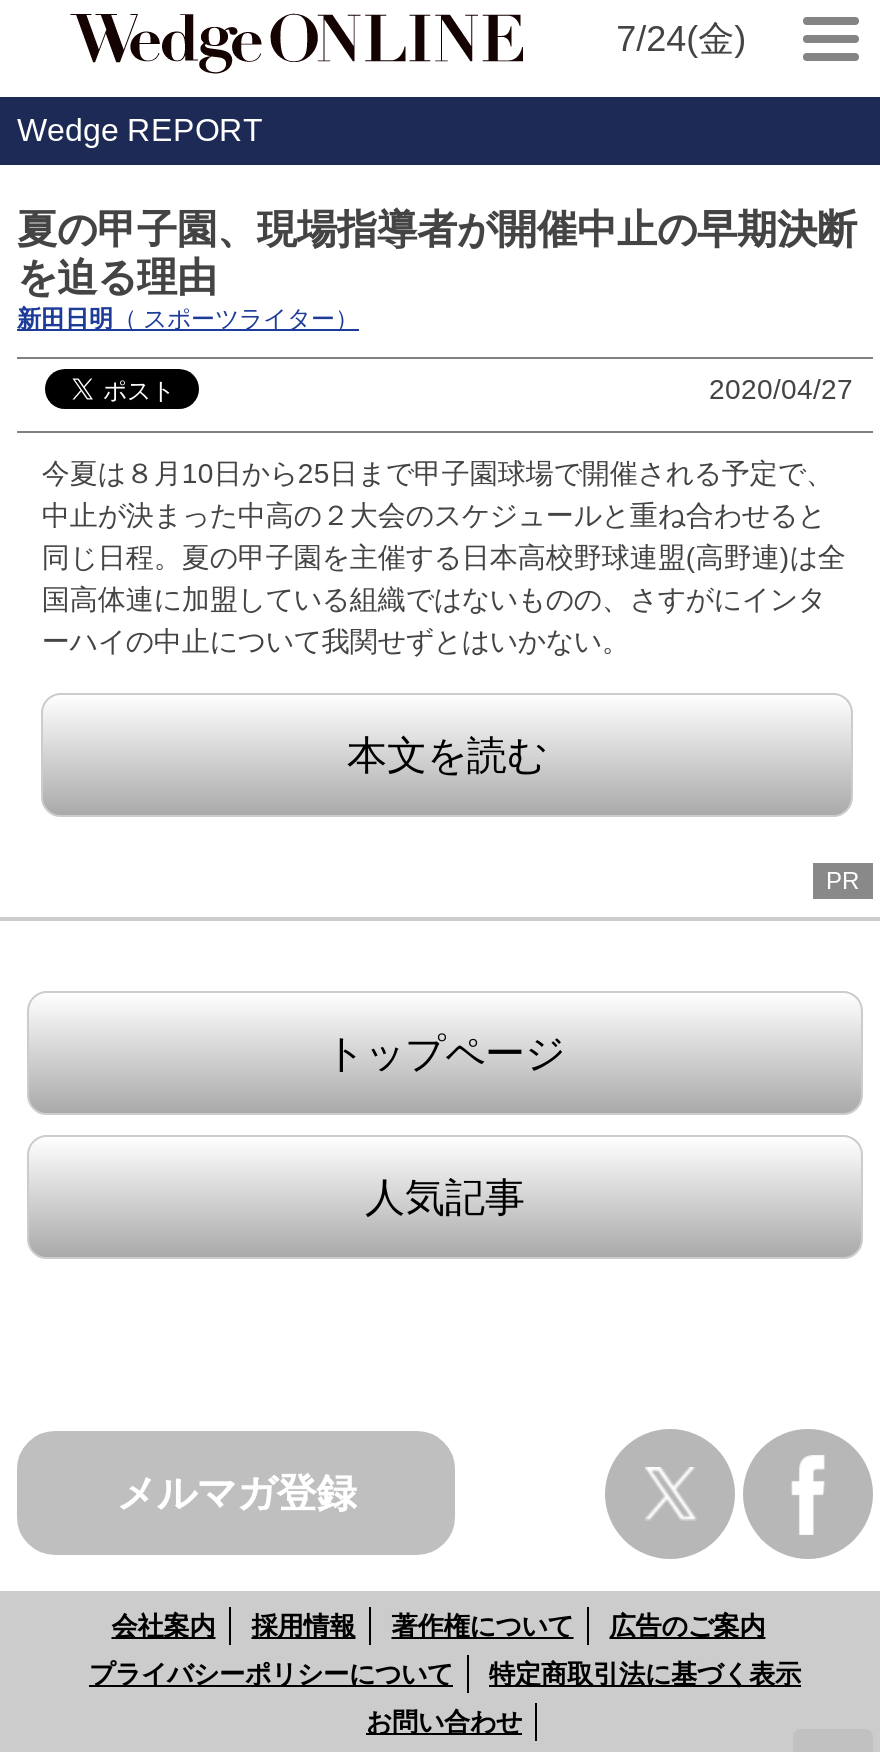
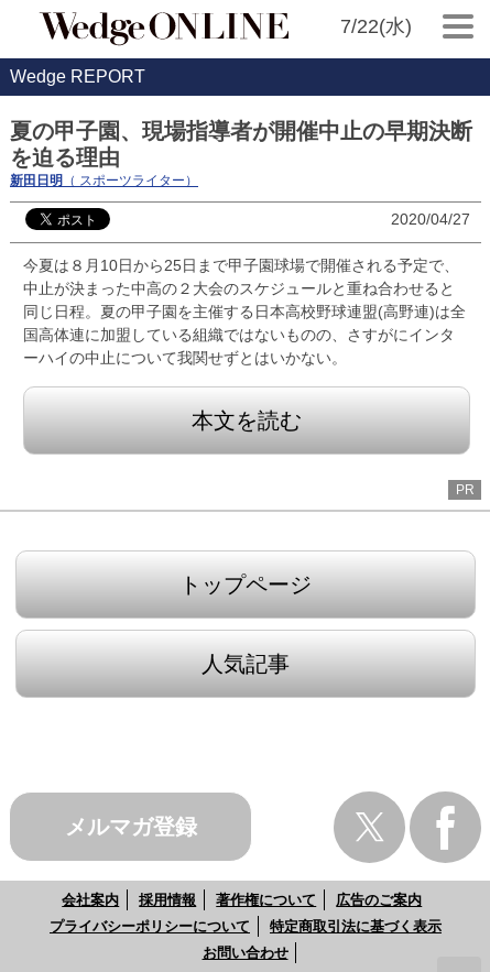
[616,19,746,59] 7/24(金) -> [340,15,411,37] 7/22(水)

